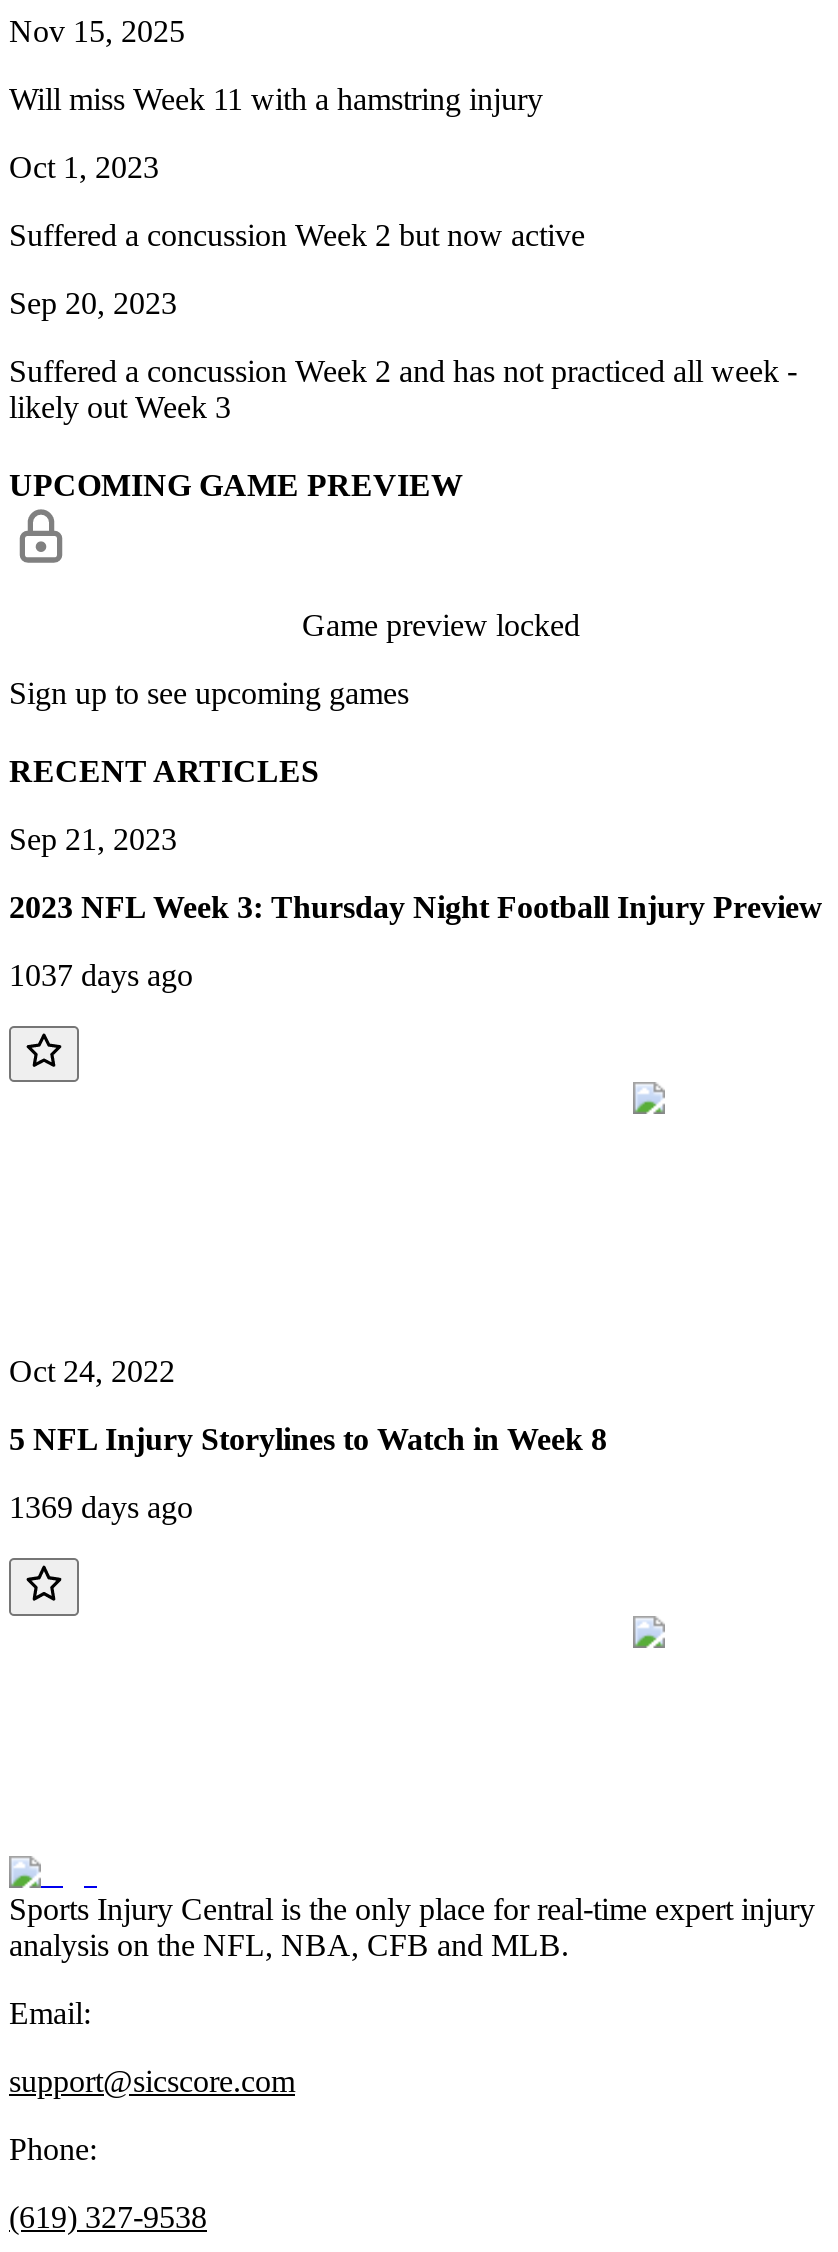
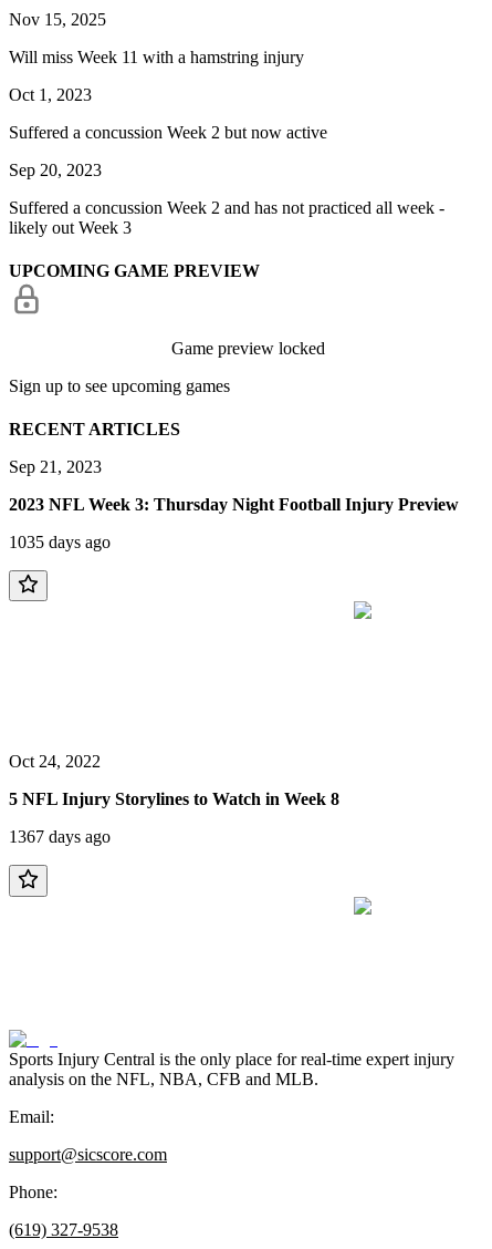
[9,959,193,993] 1037 days ago -> [9,533,111,552] 1035 days ago
[9,1491,193,1525] 1369 days ago -> [9,828,111,847] 1367 days ago

